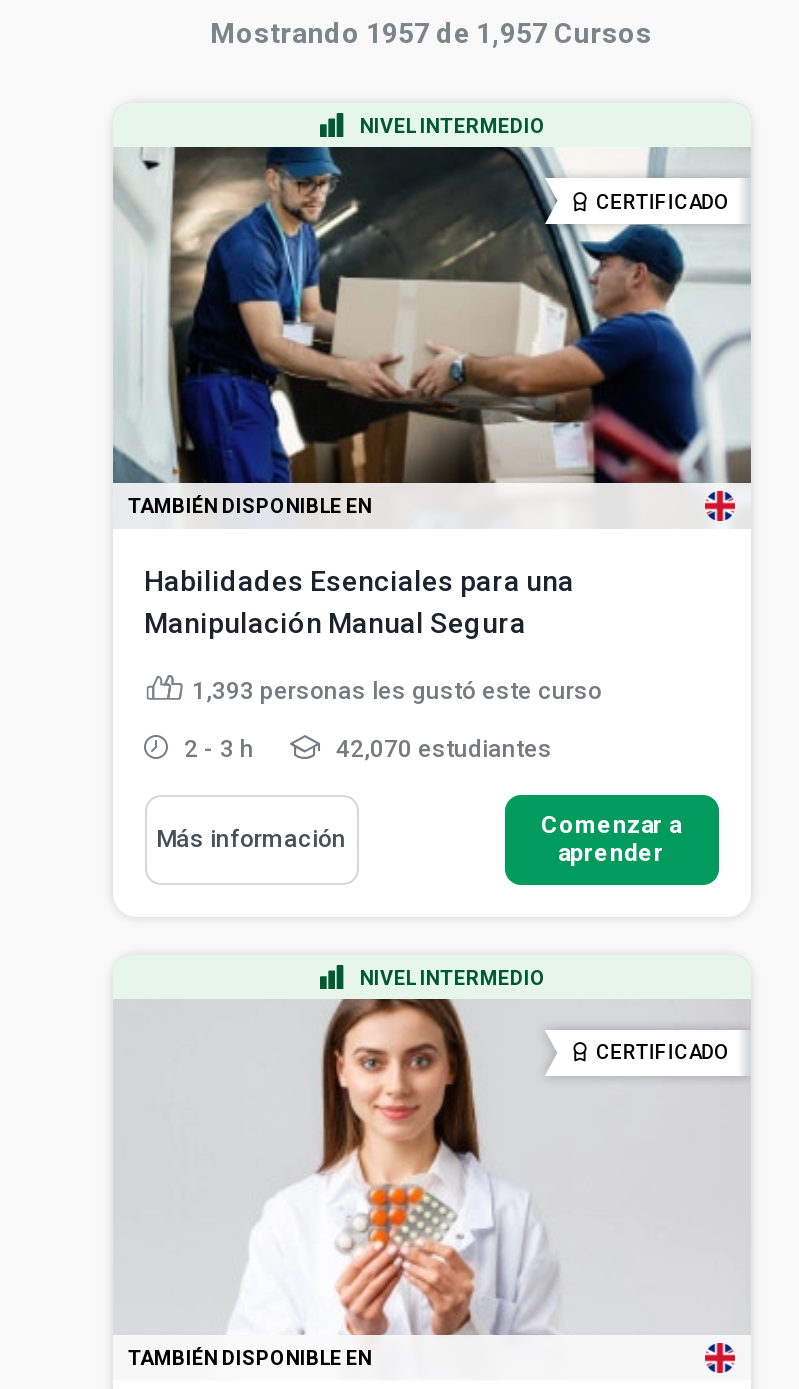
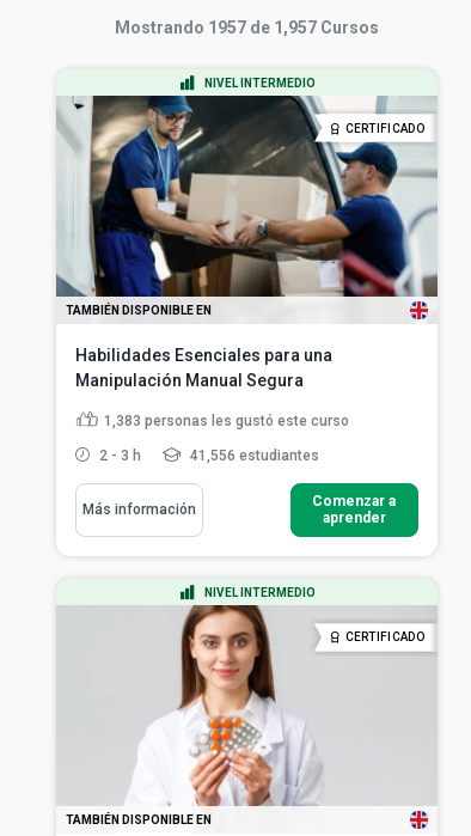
[192,677,602,705] 1,393 personas les gustó este curso -> [103,412,348,429] 1,383 personas les gustó este curso
[330,734,552,762] 42,070 estudiantes -> [186,447,319,463] 41,556 estudiantes

